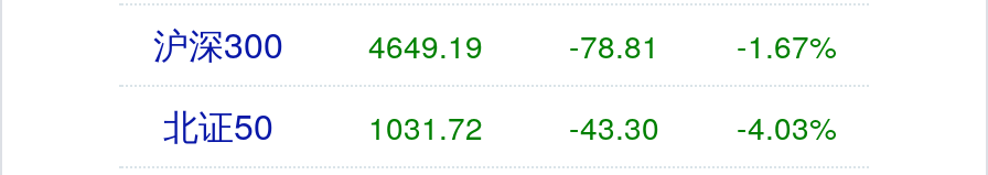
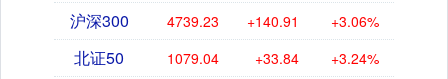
[368,24,483,68] 4649.19 -> [167,11,219,31] 4739.23
[569,24,659,68] -78.81 -> [247,11,299,31] +140.91
[737,24,836,68] -1.67% -> [331,11,379,31] +3.06%
[368,105,483,149] 1031.72 -> [167,48,219,68] 1079.04
[569,105,659,149] -43.30 -> [255,48,299,68] +33.84
[737,105,836,149] -4.03% -> [331,48,379,68] +3.24%

